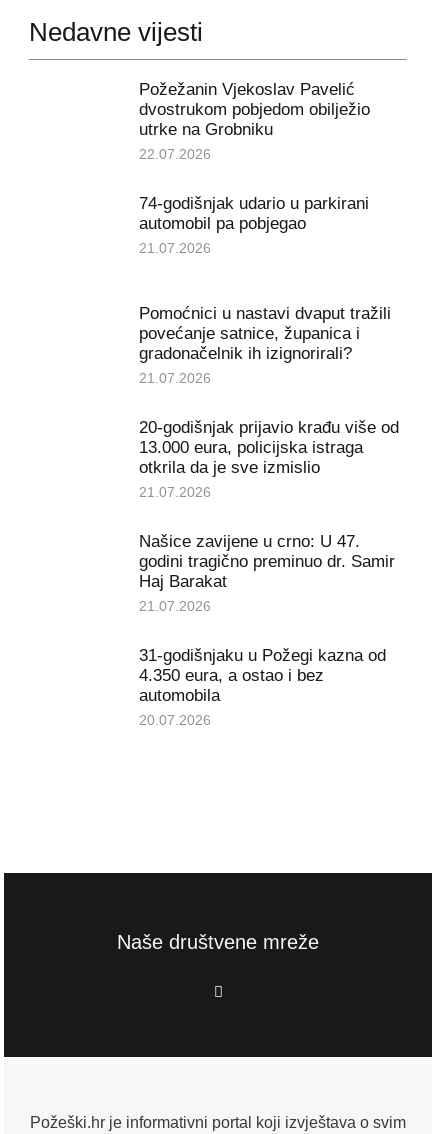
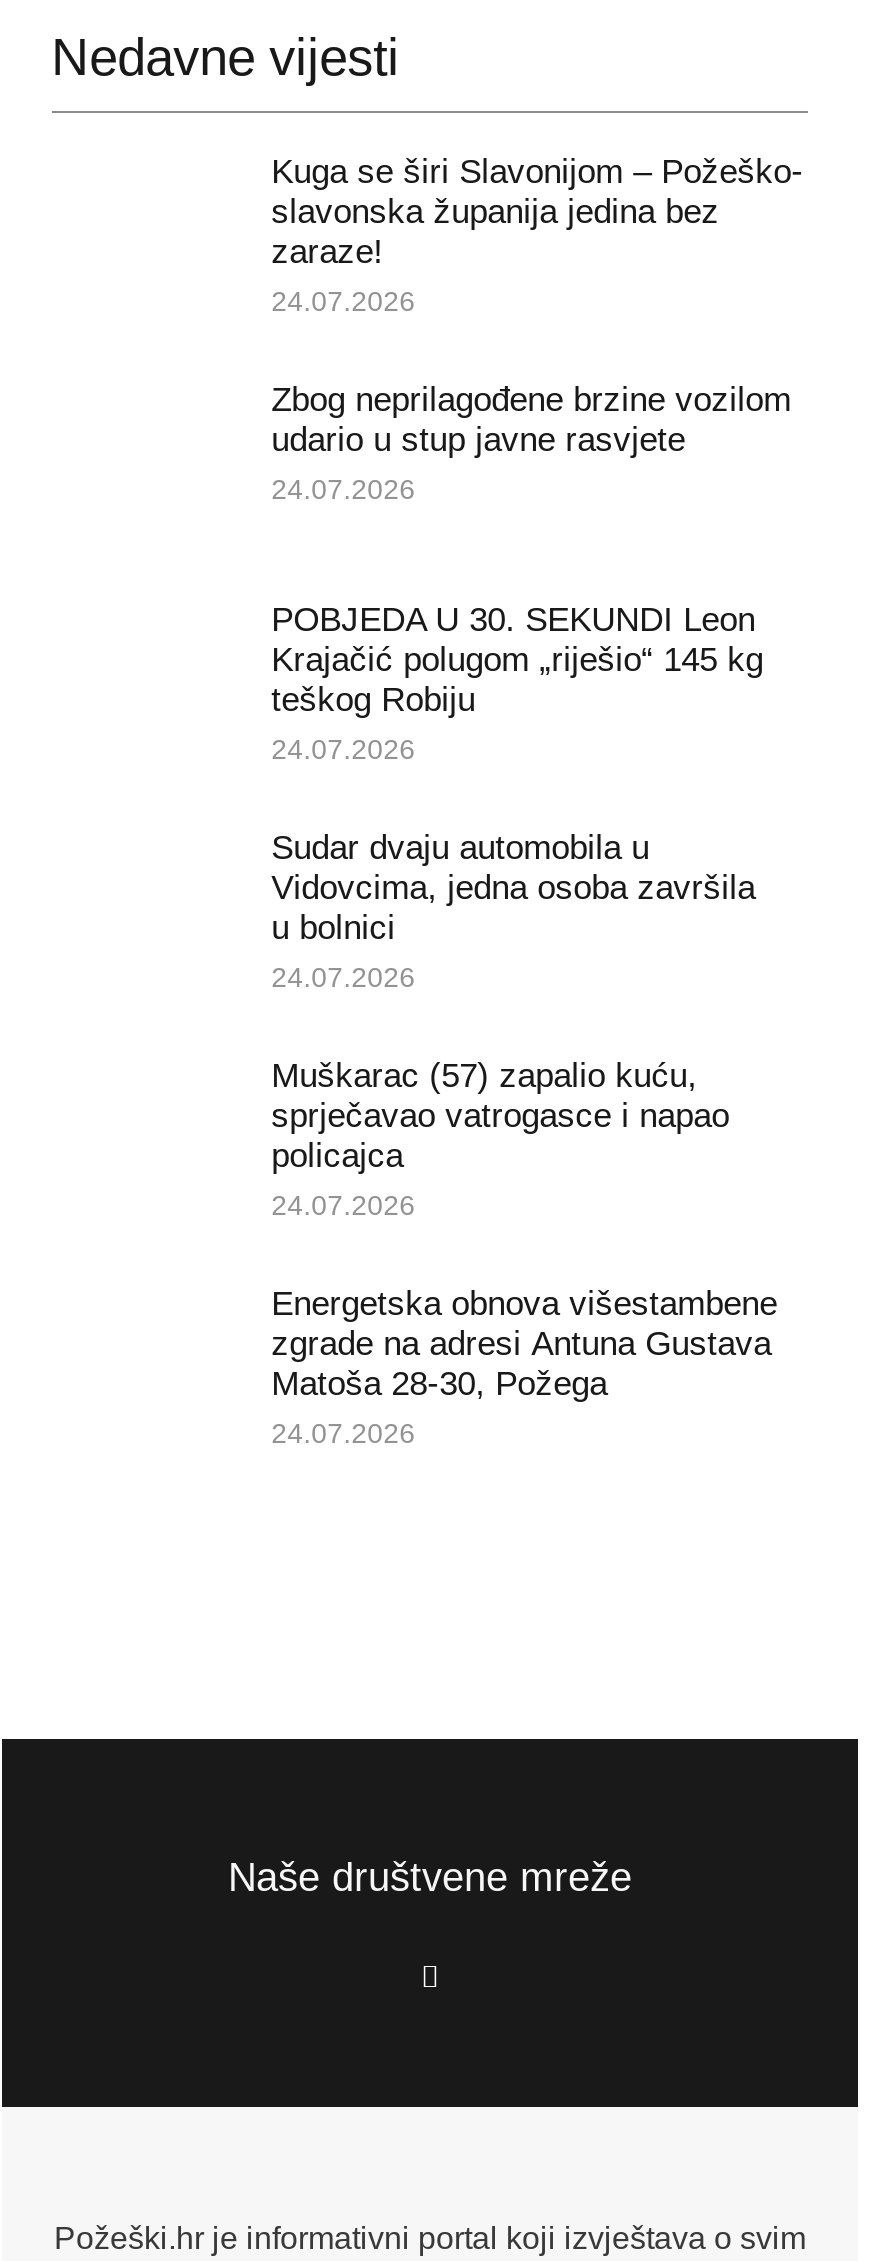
[139,80,370,162] Požežanin Vjekoslav Pavelić | dvostrukom pobjedom obilježio | utrke na Grobniku | 22.07.2026 -> [271,153,803,317] Kuga se širi Slavonijom – Požeško- | slavonska županija jedina bez | zaraze! | 24.07.2026
[139,194,369,256] 74-godišnjak udario u parkirani | automobil pa pobjegao | 21.07.2026 -> [271,381,791,505] Zbog neprilagođene brzine vozilom | udario u stup javne rasvjete | 24.07.2026
[139,304,391,386] Pomoćnici u nastavi dvaput tražili | povećanje satnice, županica i | gradonačelnik ih izignorirali? | 21.07.2026 -> [271,601,763,765] POBJEDA U 30. SEKUNDI Leon | Krajačić polugom „riješio“ 145 kg | teškog Robiju | 24.07.2026
[139,418,399,500] 20-godišnjak prijavio krađu više od | 13.000 eura, policijska istraga | otkrila da je sve izmislio | 21.07.2026 -> [271,829,755,993] Sudar dvaju automobila u | Vidovcima, jedna osoba završila | u bolnici | 24.07.2026
[139,532,395,614] Našice zavijene u crno: U 47. | godini tragično preminuo dr. Samir | Haj Barakat | 21.07.2026 -> [271,1057,729,1221] Muškarac (57) zapalio kuću, | sprječavao vatrogasce i napao | policajca | 24.07.2026
[139,646,386,728] 31-godišnjaku u Požegi kazna od | 4.350 eura, a ostao i bez | automobila | 20.07.2026 -> [271,1285,777,1449] Energetska obnova višestambene | zgrade na adresi Antuna Gustava | Matoša 28-30, Požega | 24.07.2026

